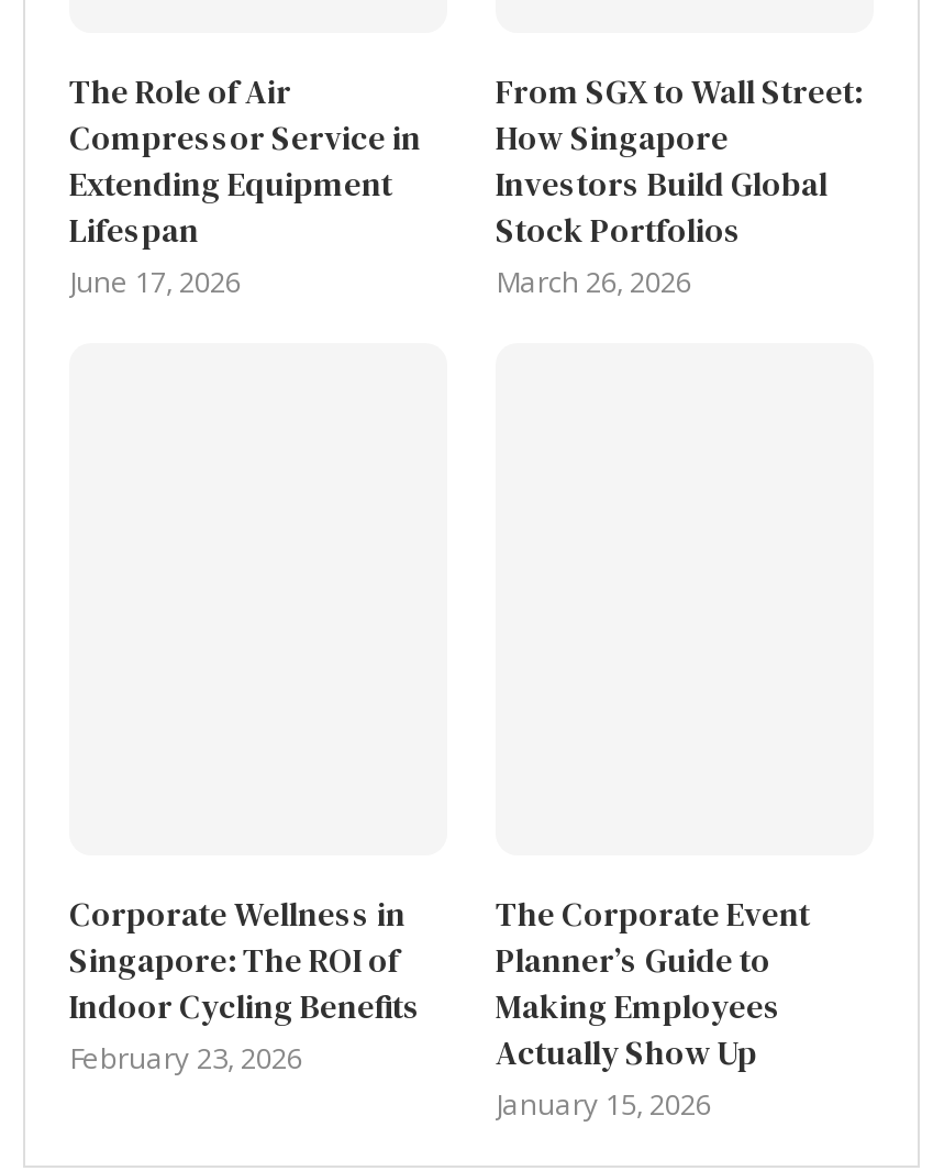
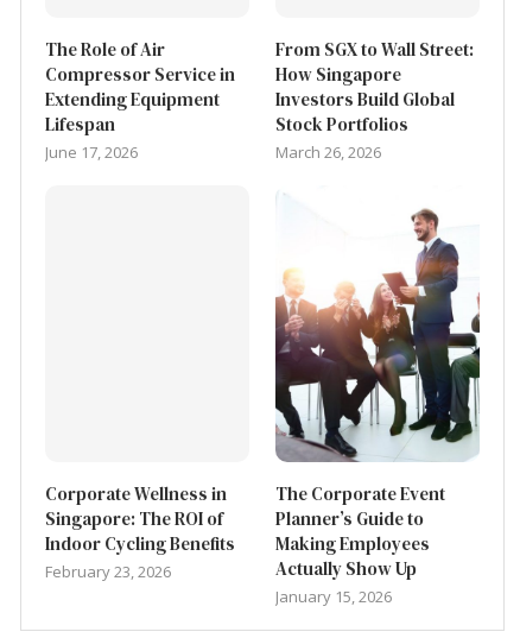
none -> [274,208,481,463] [image]

